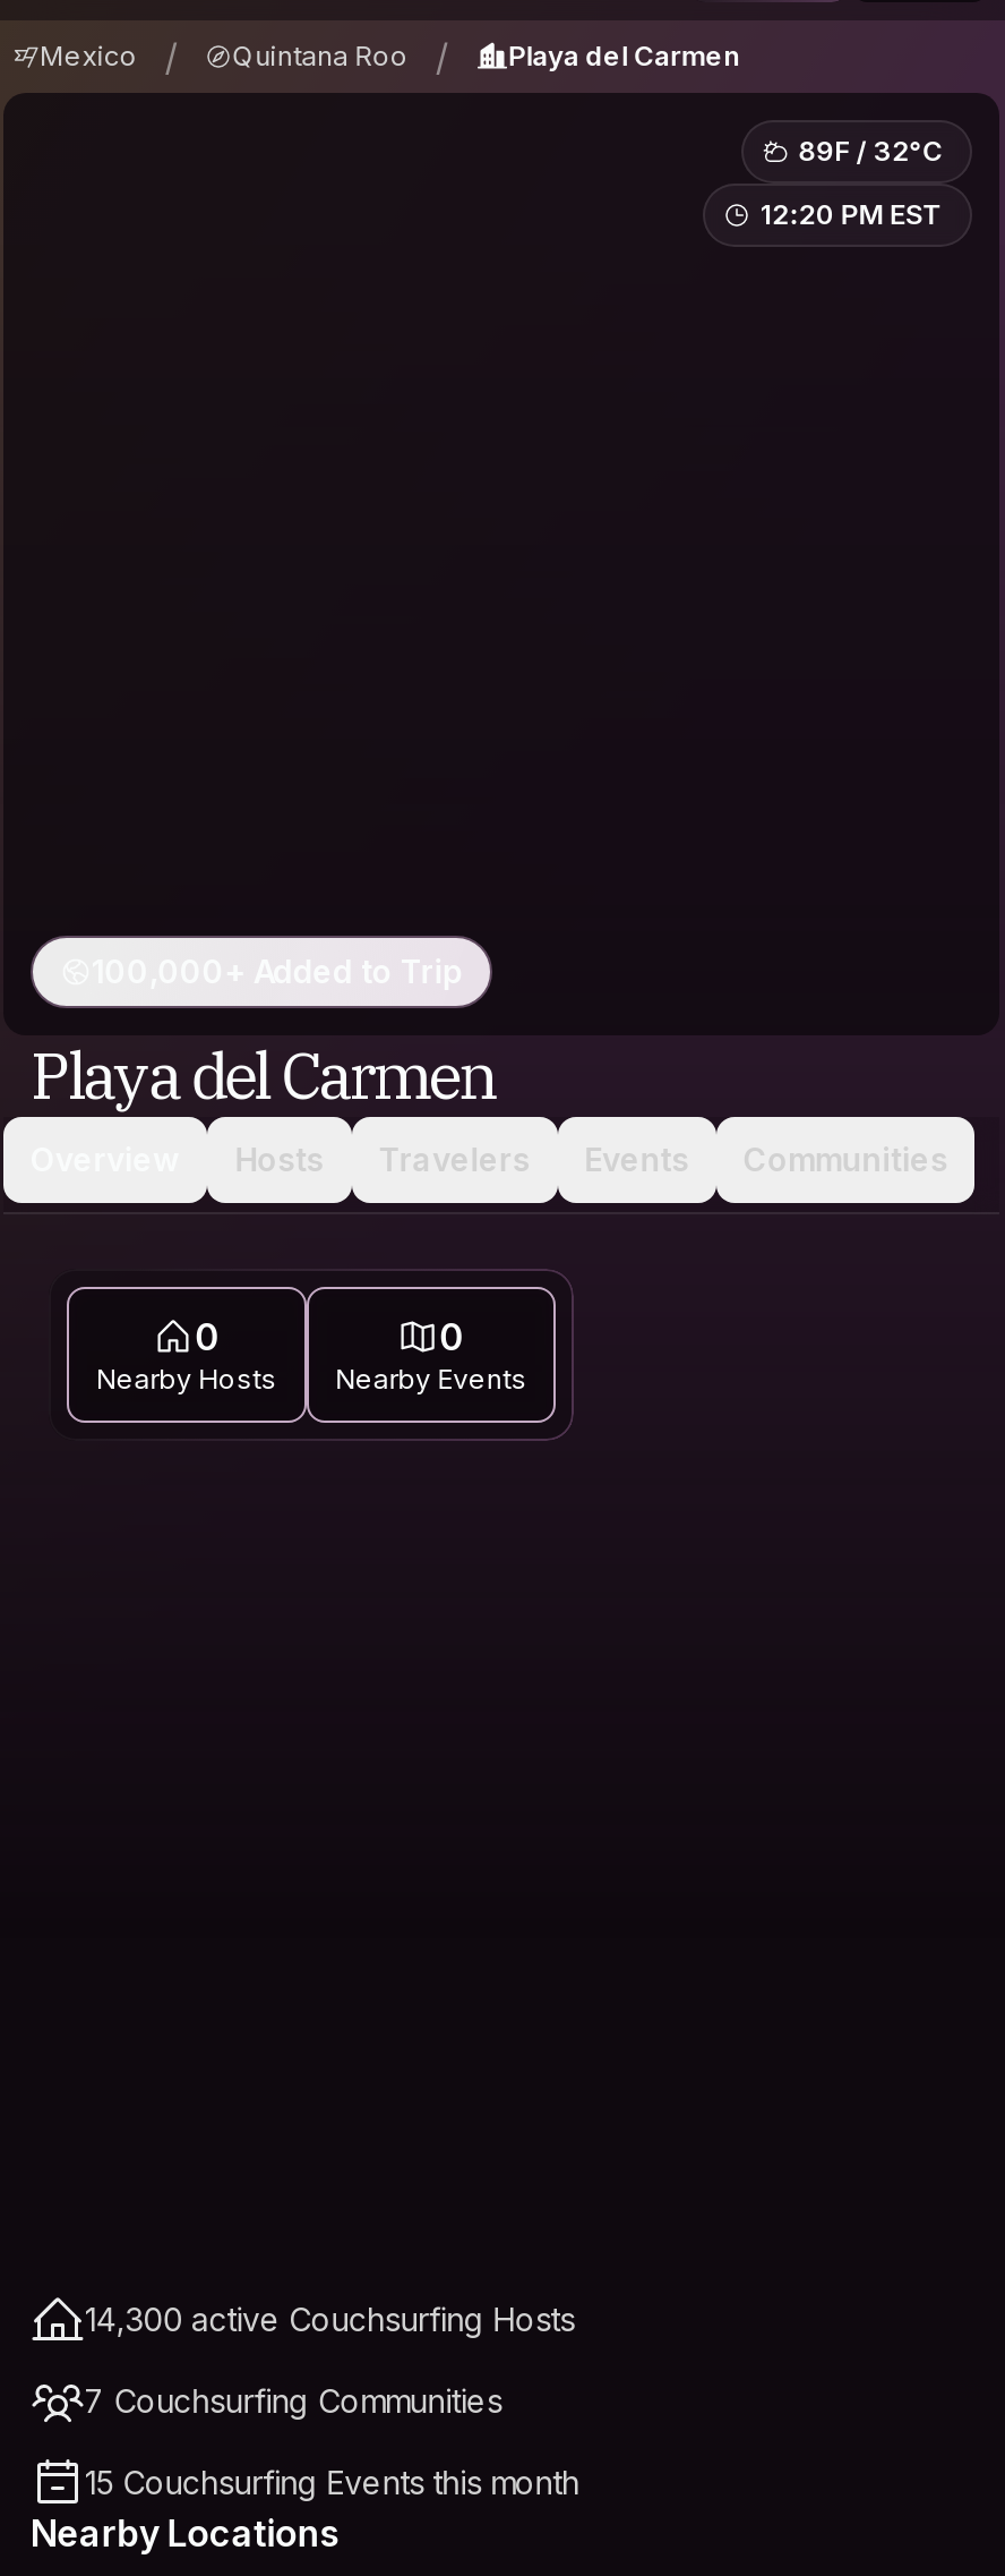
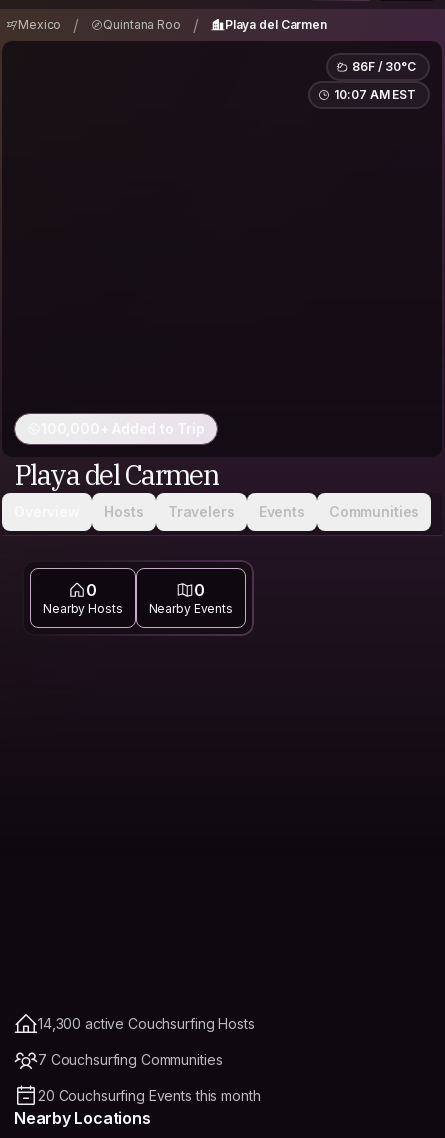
[798,134,943,168] 89F / 32°C -> [352,59,416,74] 86F / 30°C
[760,197,943,231] 12:20 PM EST -> [334,87,416,102] 10:07 AM EST
[85,2463,579,2501] 15 Couchsurfing Events this month -> [38,1087,260,1104] 20 Couchsurfing Events this month

